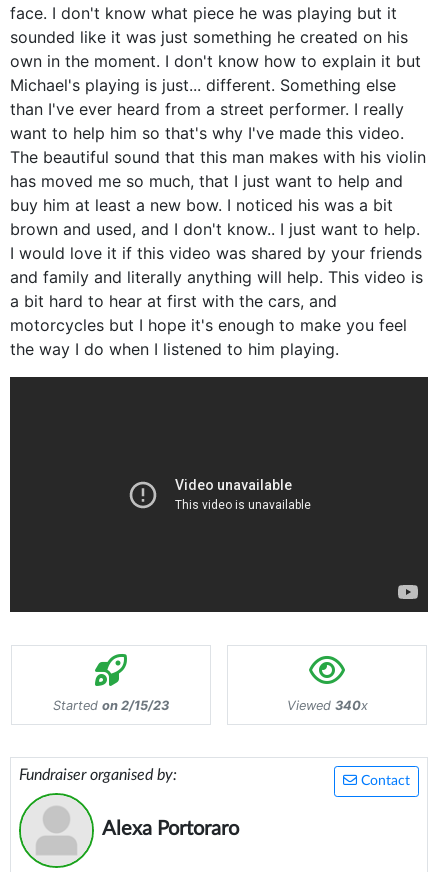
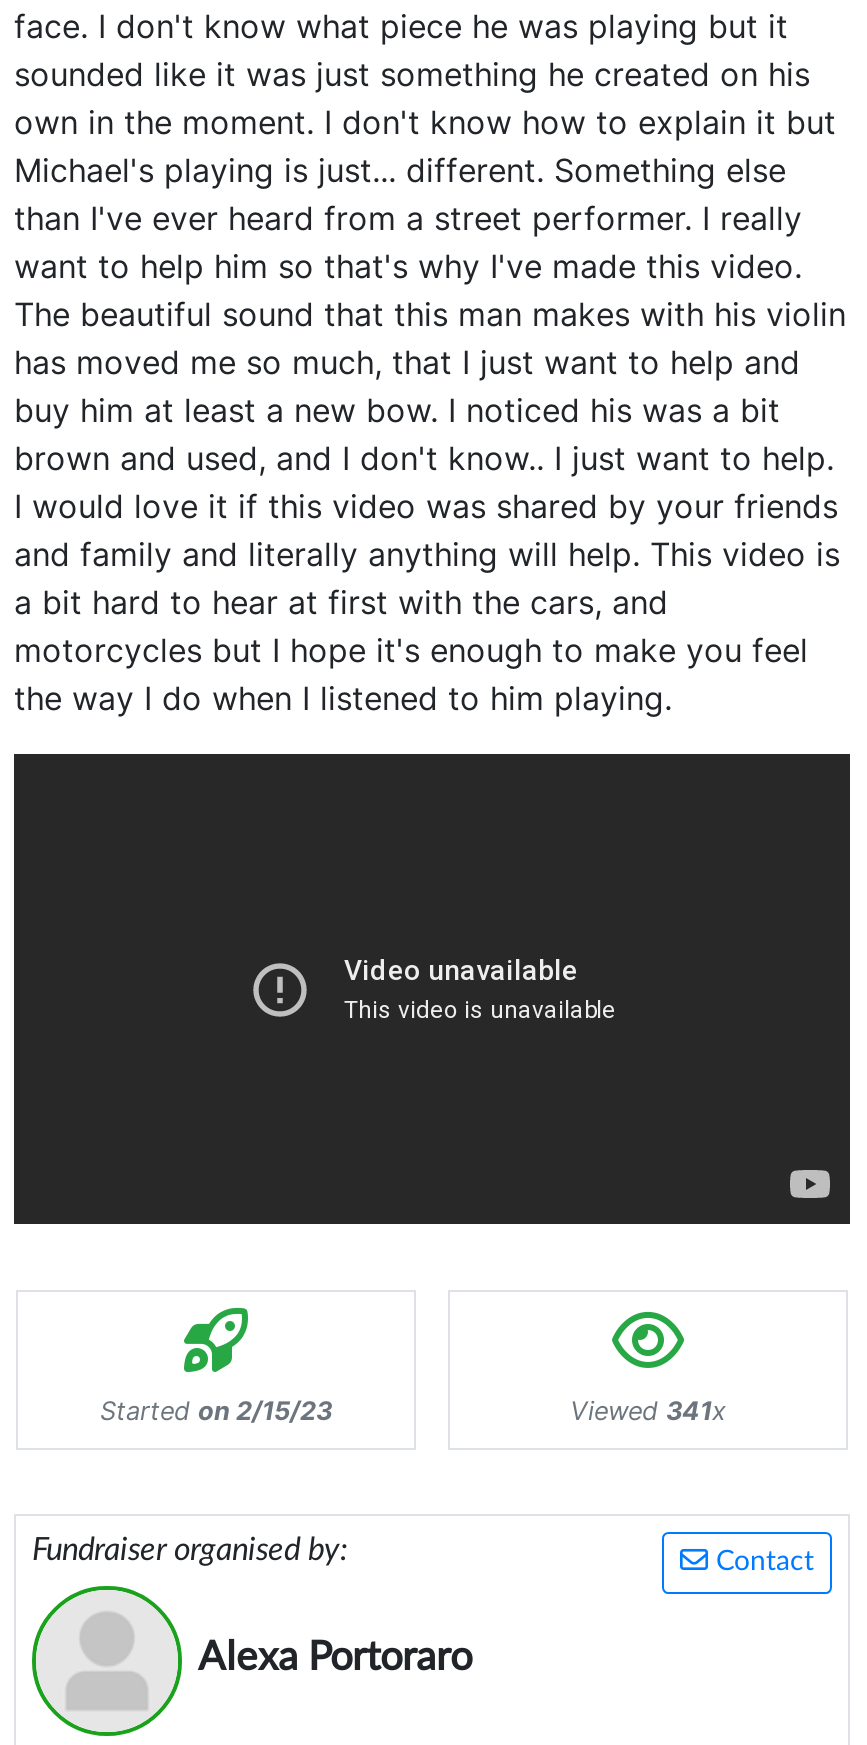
[286,698,367,713] Viewed 340x -> [570,1395,726,1425] Viewed 341x

